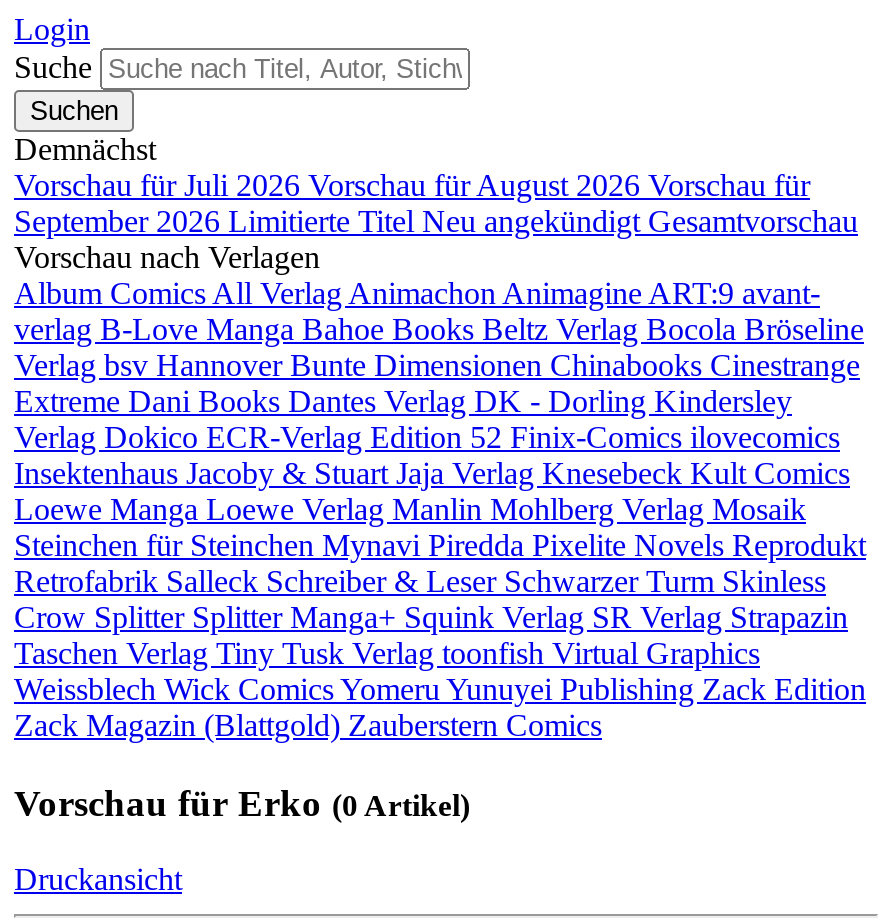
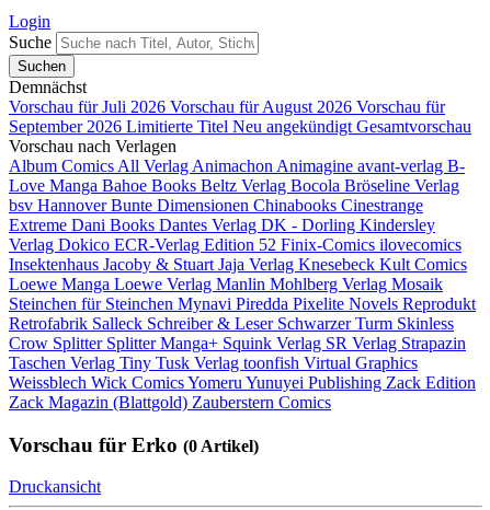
[14,276,864,382] Album Comics All Verlag Animachon Animagine ART:9 avant- | verlag B-Love Manga Bahoe Books Beltz Verlag Bocola Bröseline | Verlag bsv Hannover Bunte Dimensionen Chinabooks Cinestrange -> [9,157,465,215] Album Comics All Verlag Animachon Animagine avant-verlag B- | Love Manga Bahoe Books Beltz Verlag Bocola Bröseline Verlag | bsv Hannover Bunte Dimensionen Chinabooks Cinestrange

